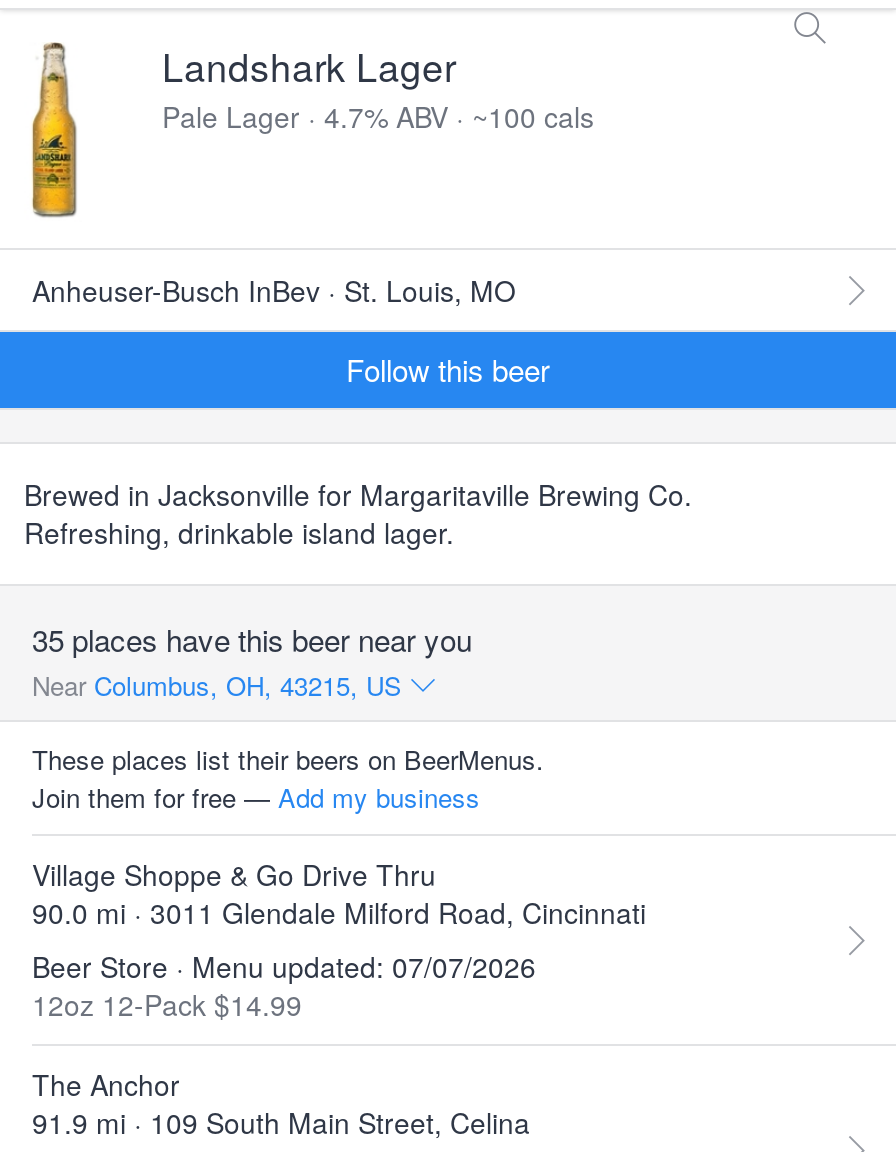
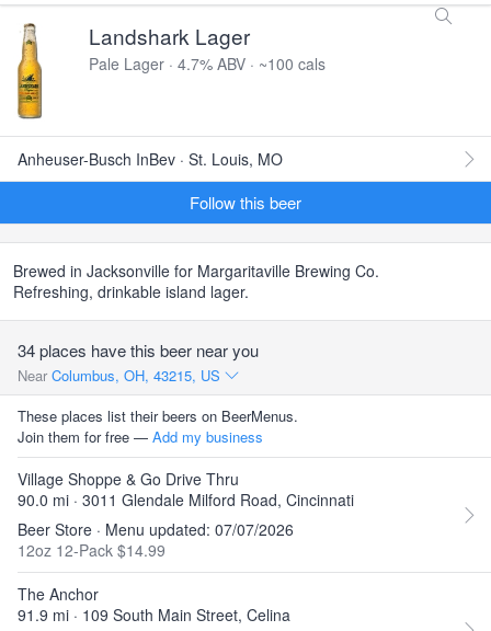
[32,618,472,660] 35 places have this beer near you -> [18,339,259,362] 34 places have this beer near you

